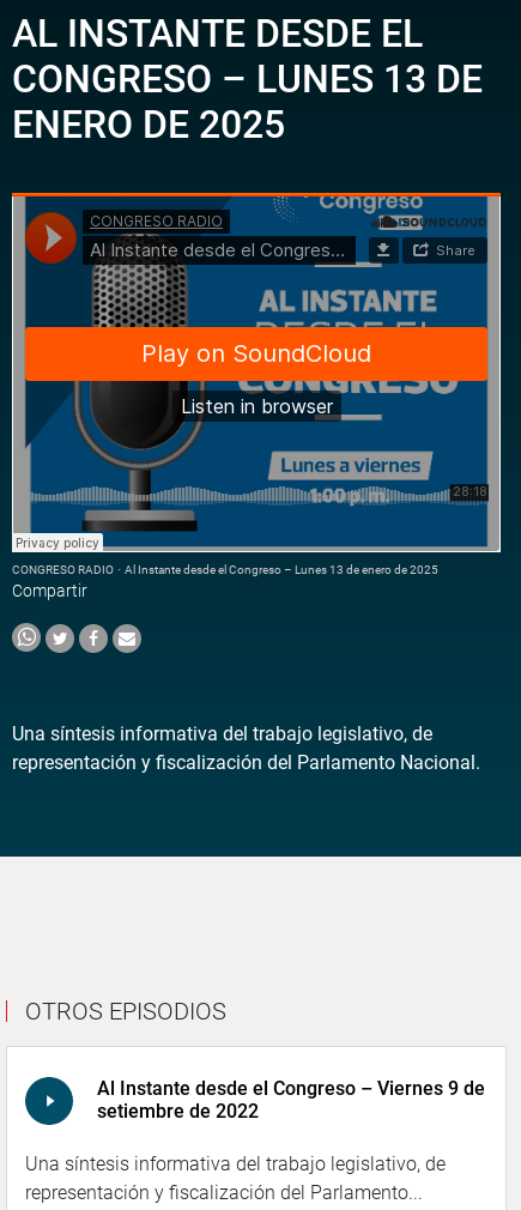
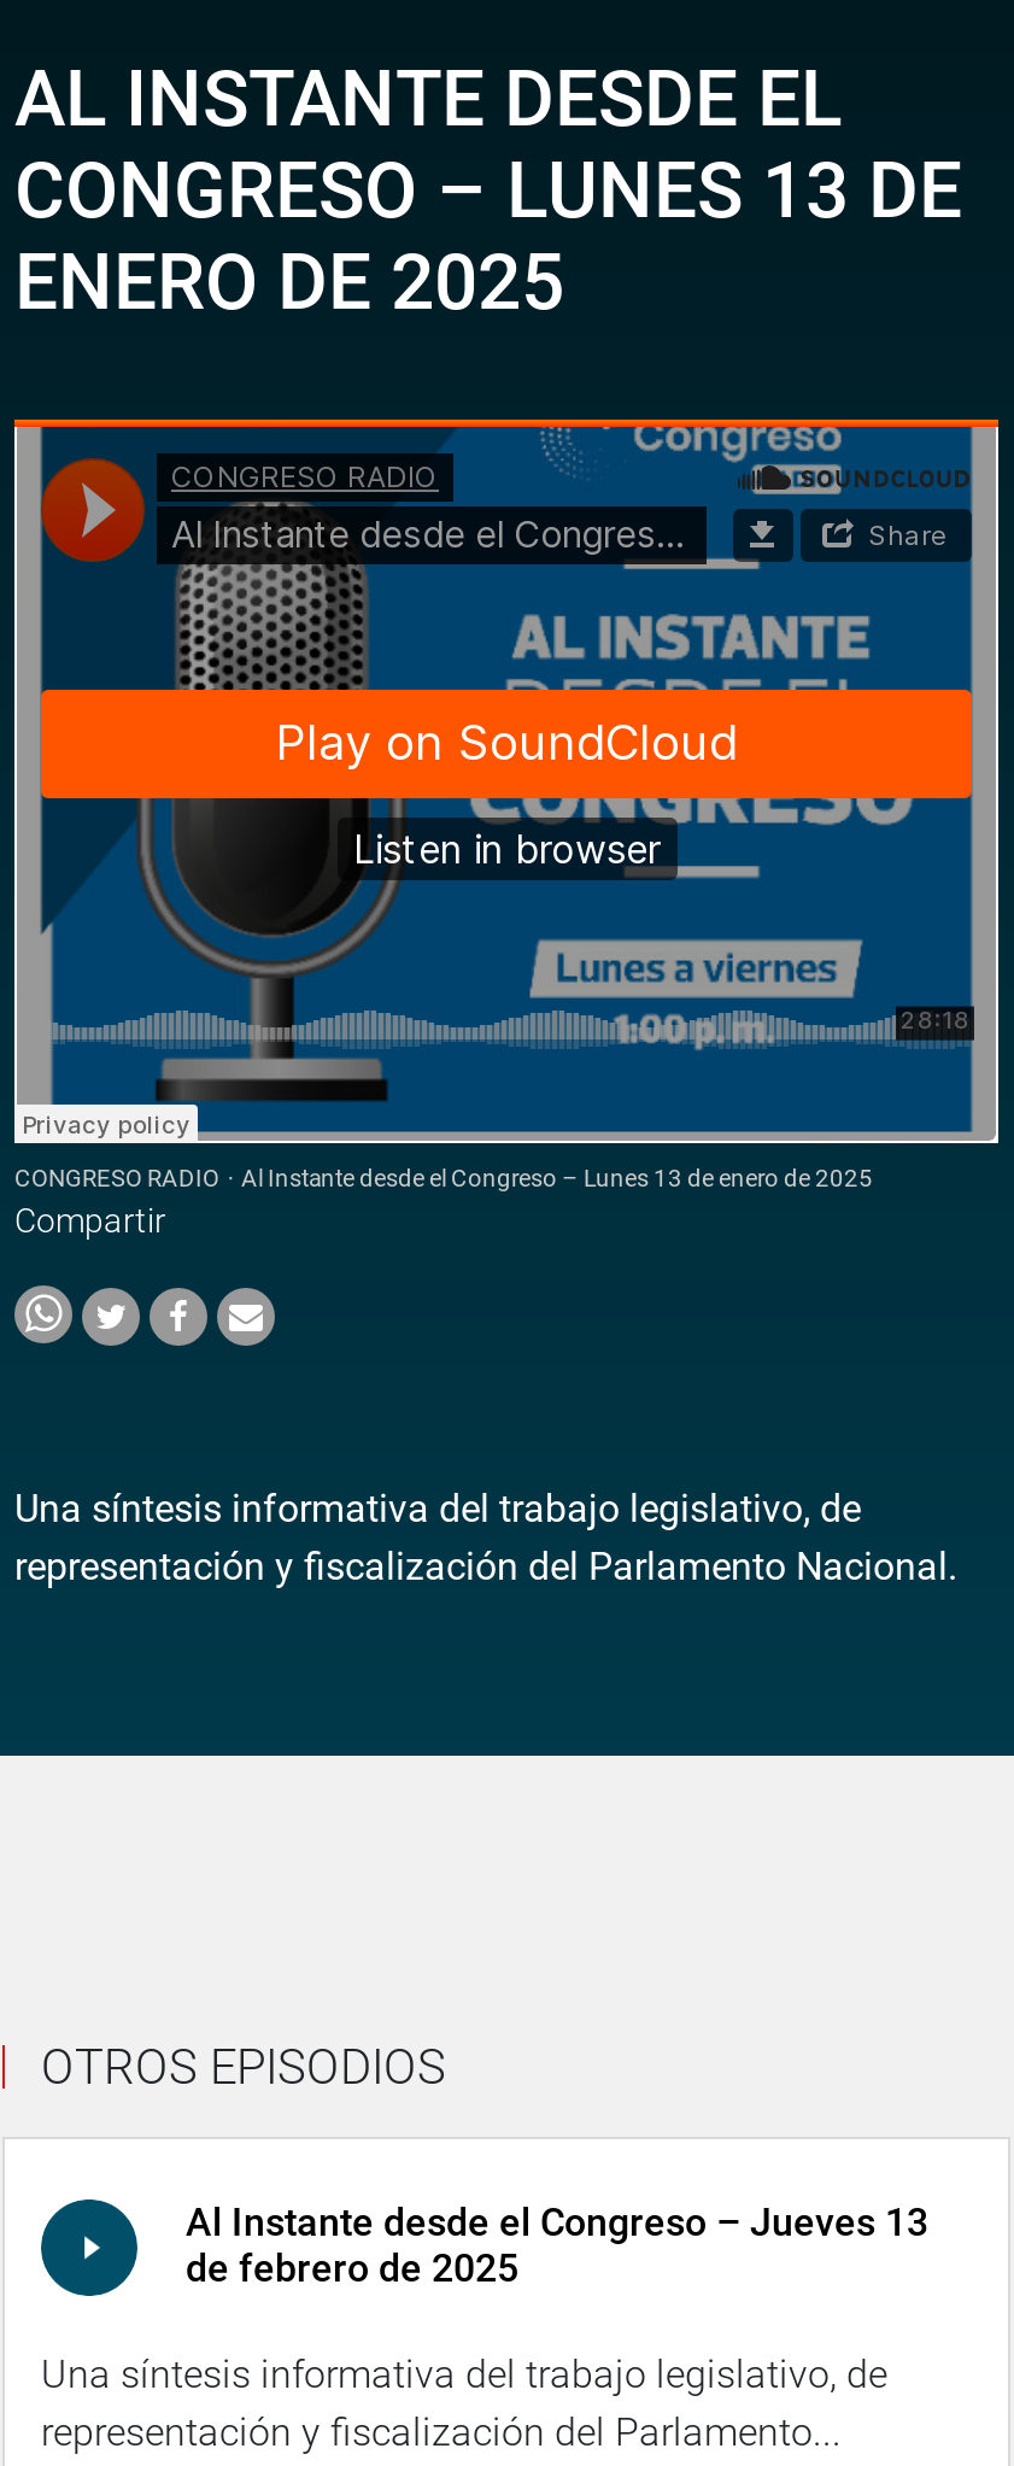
[97,1077,485,1123] Al Instante desde el Congreso – Viernes 9 de | setiembre de 2022 -> [186,2200,928,2291] Al Instante desde el Congreso – Jueves 13 | de febrero de 2025

